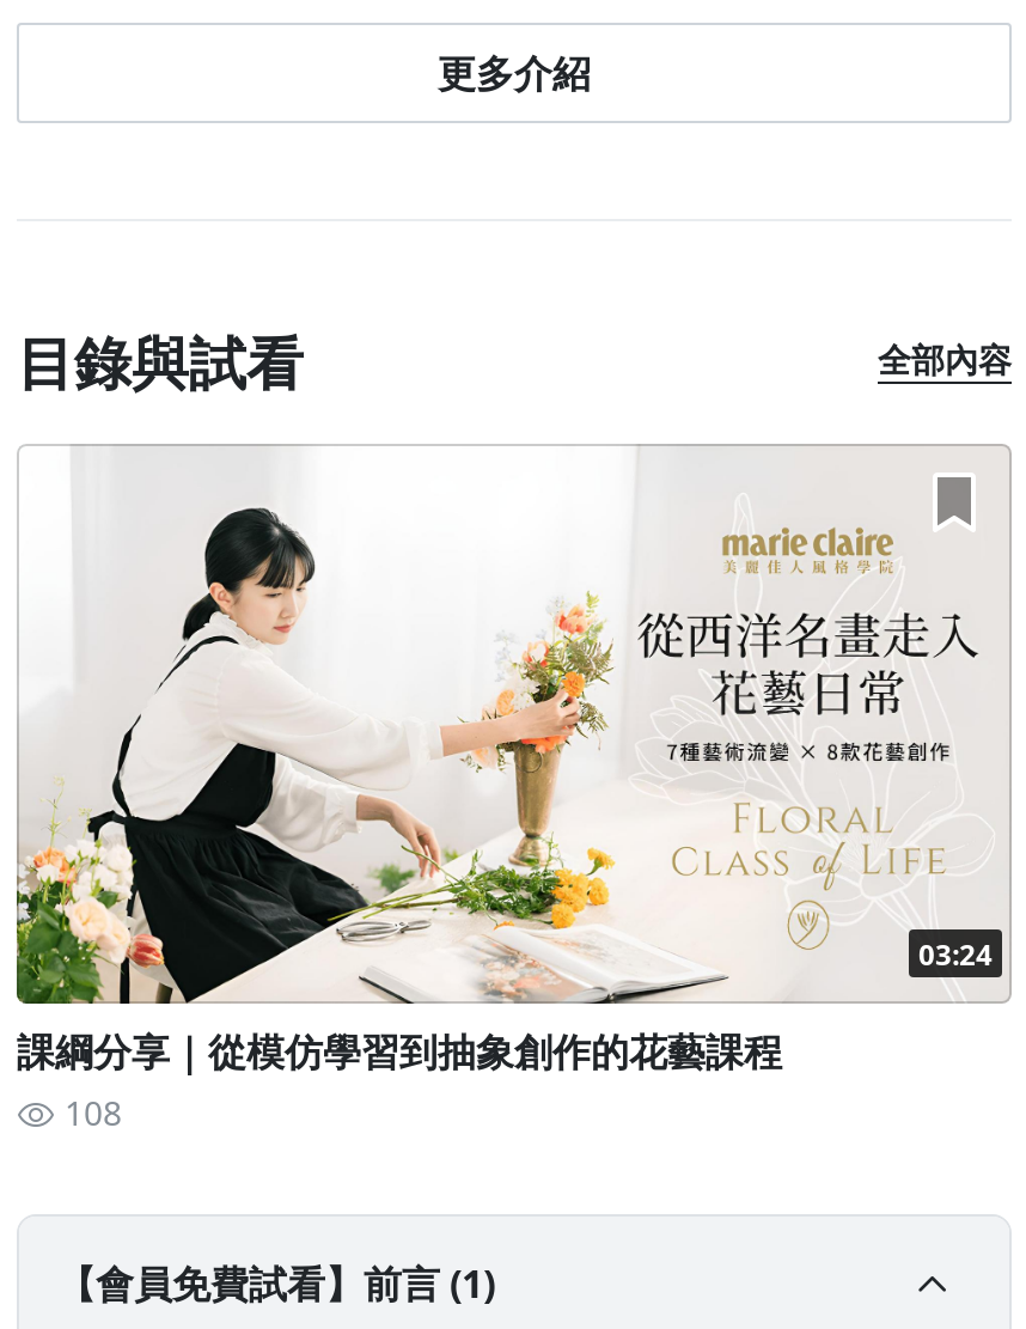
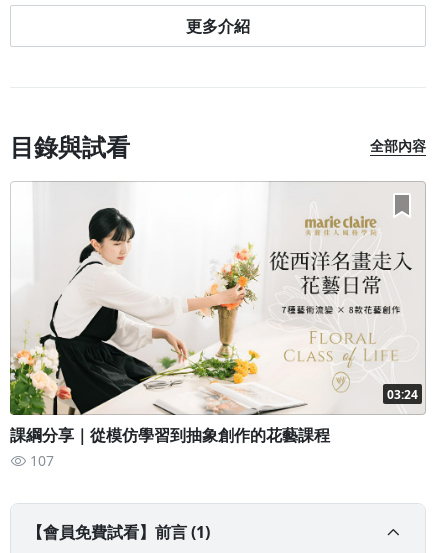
[65,1090,122,1135] 108 -> [30,451,54,470] 107

